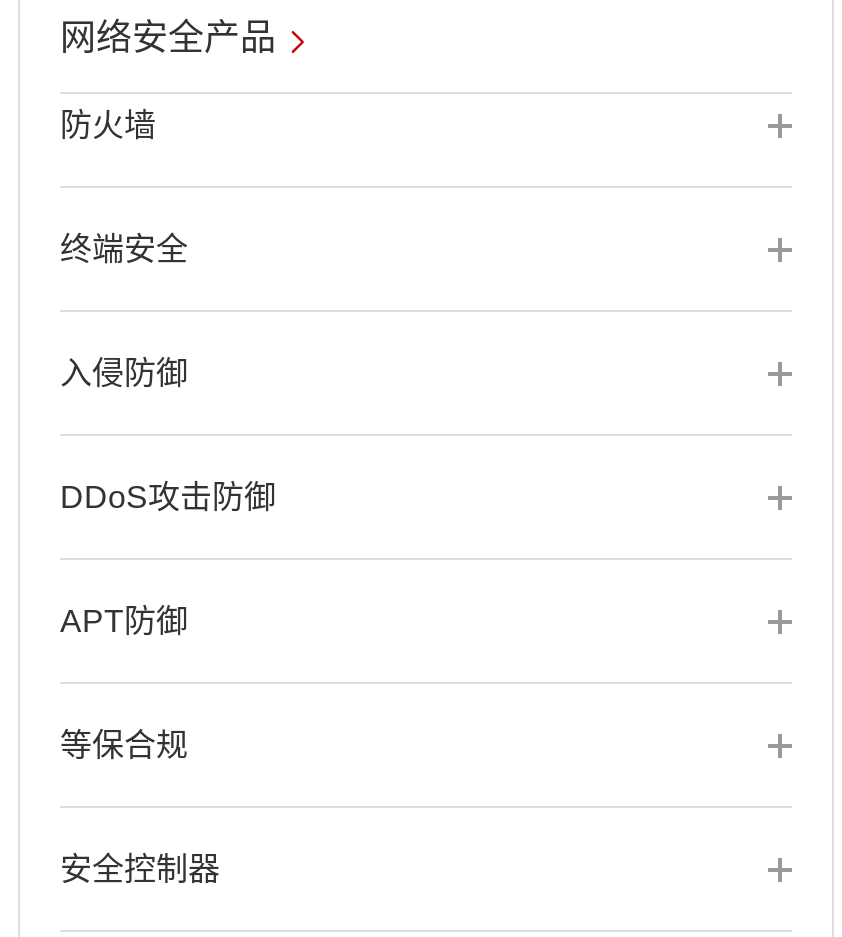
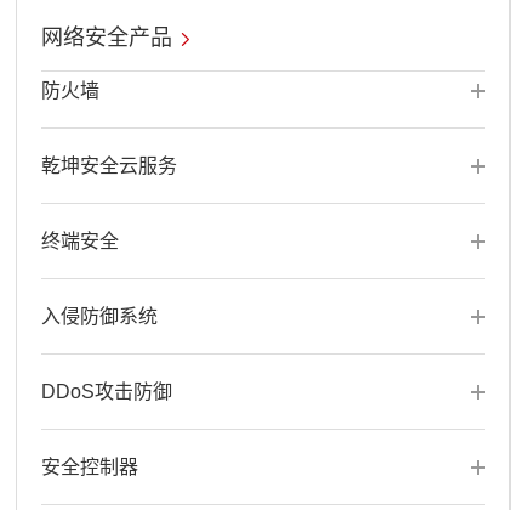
none -> [41,155,177,176] 乾坤安全云服务
moved [60,232,188,266] -> [41,231,119,251]: 终端安全
[60,356,188,390] 入侵防御 -> [41,306,158,327] 入侵防御系统
moved [60,480,276,514] -> [41,381,172,402]: DDoS攻击防御
[60,604,188,638] APT防御 -> none
[60,728,188,762] 等保合规 -> none

